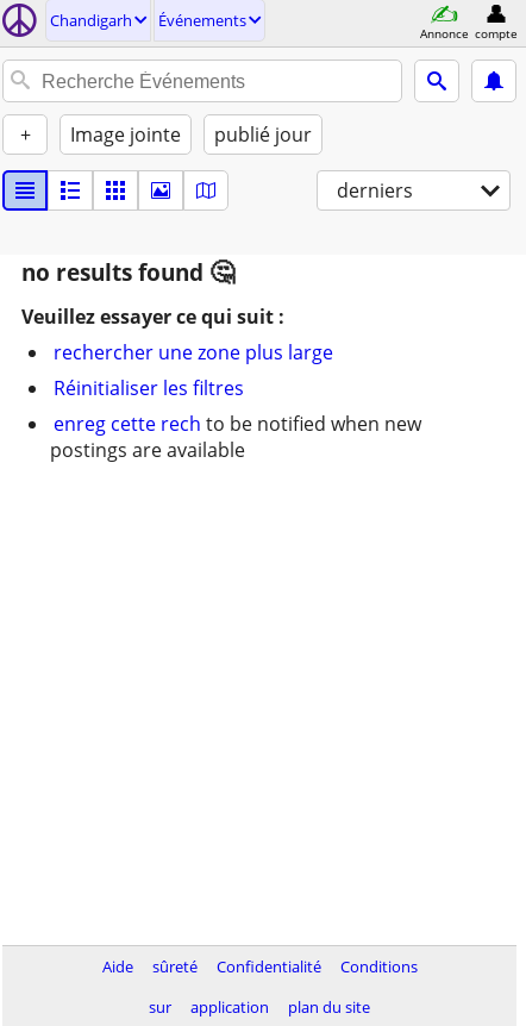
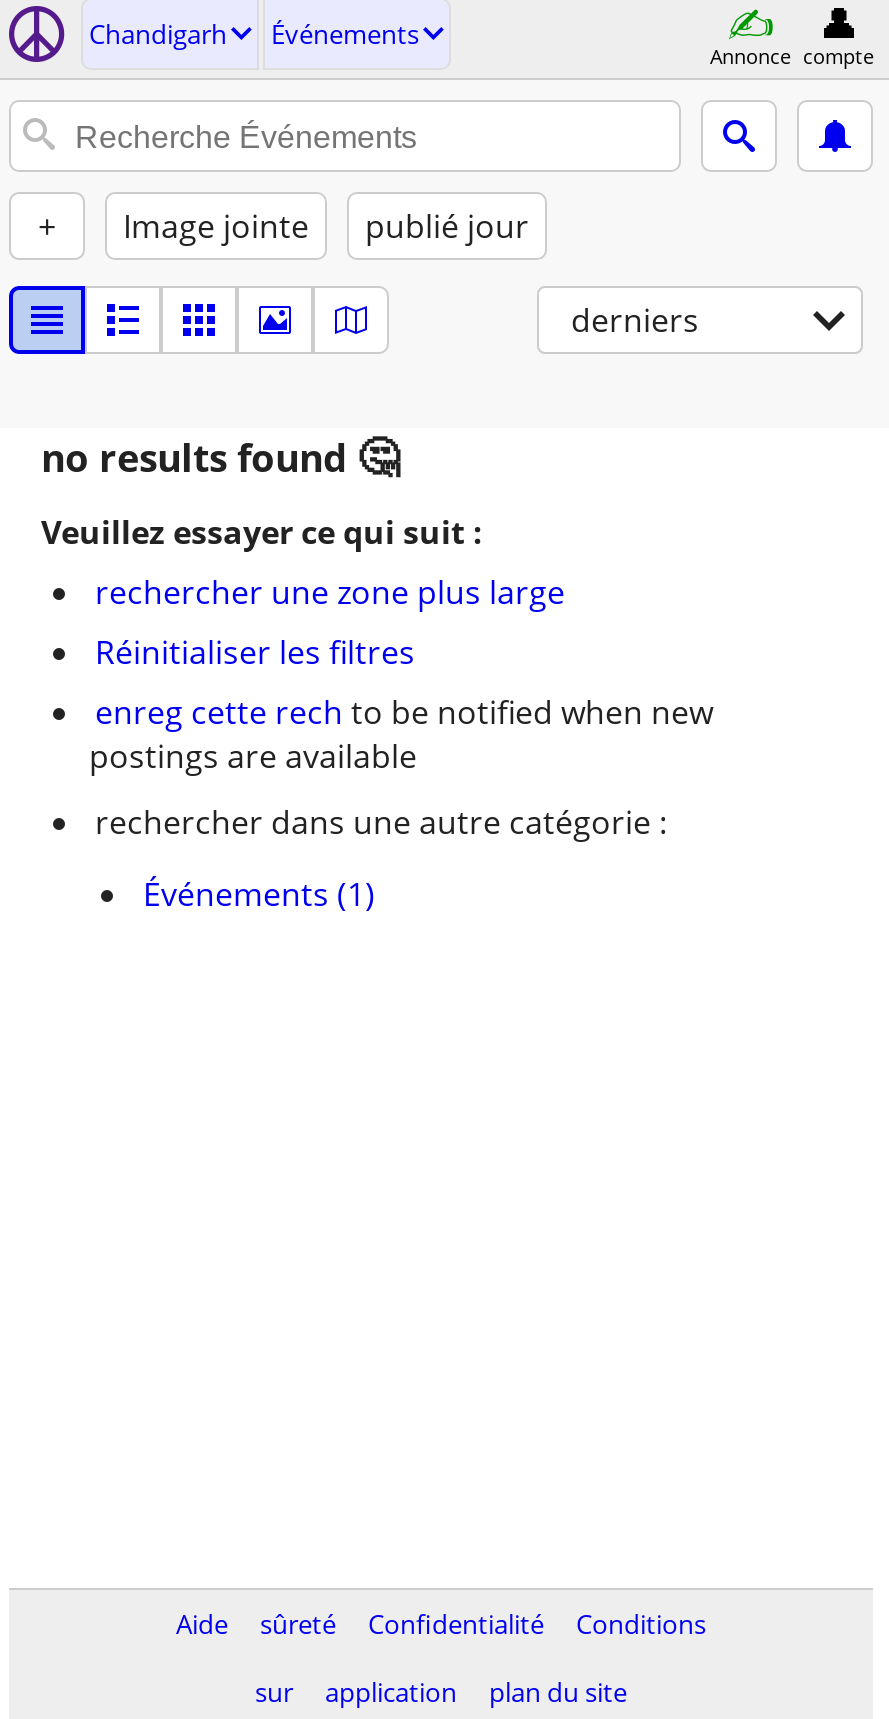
none -> [95,800,667,916] rechercher dans une autre catégorie : | Événements (1)

